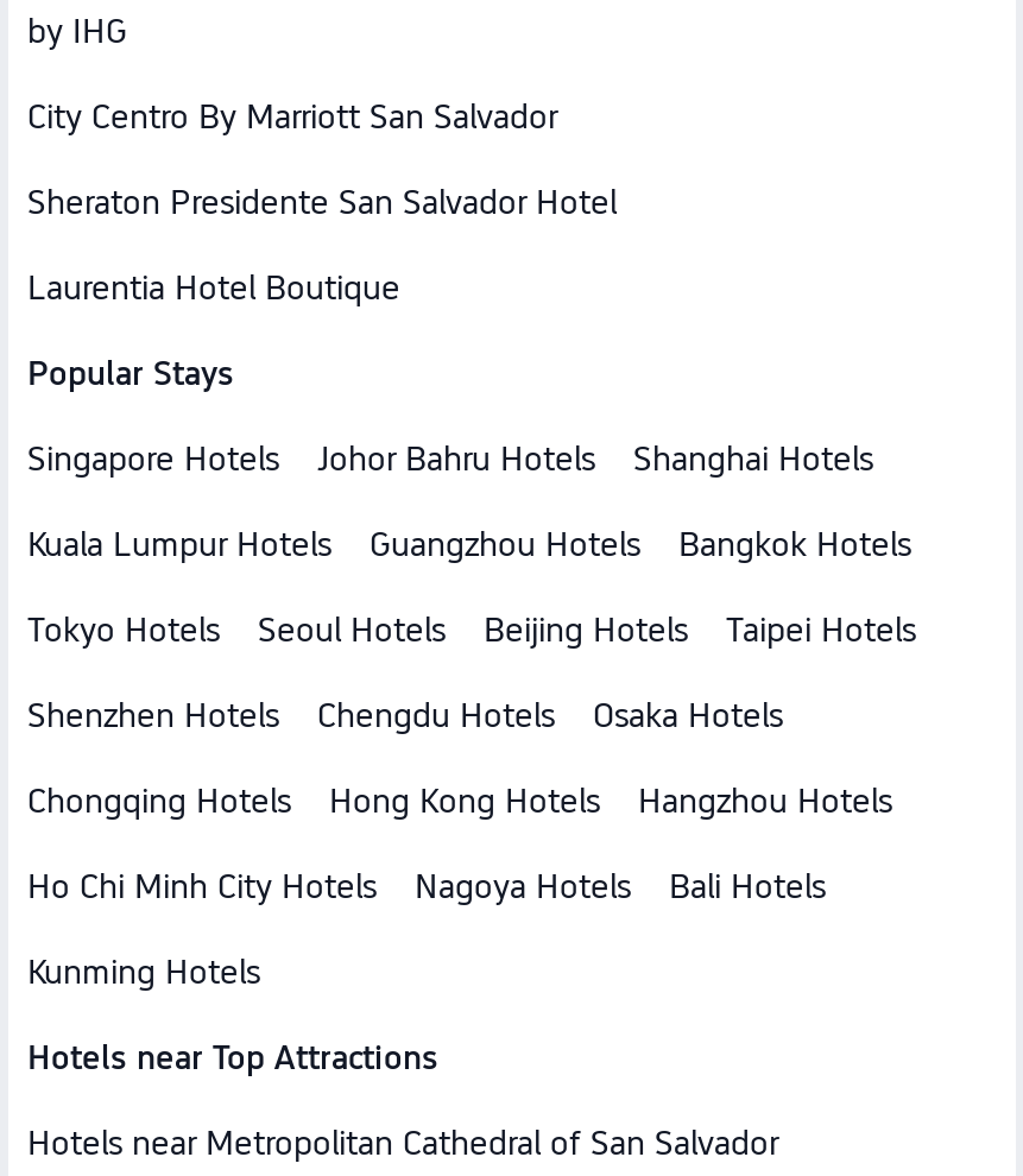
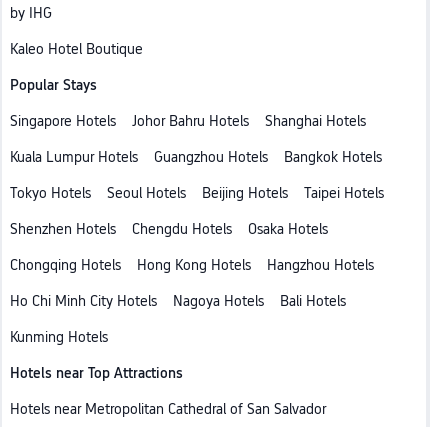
[27,97,617,306] City Centro By Marriott San Salvador | Sheraton Presidente San Salvador Hotel | Laurentia Hotel Boutique -> [10,41,143,57] Kaleo Hotel Boutique

